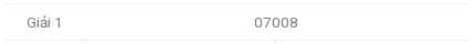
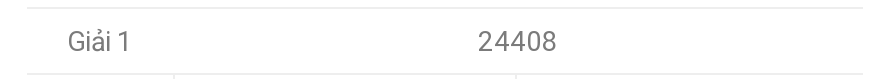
[254,13,298,30] 07008 -> [478,24,558,56] 24408

